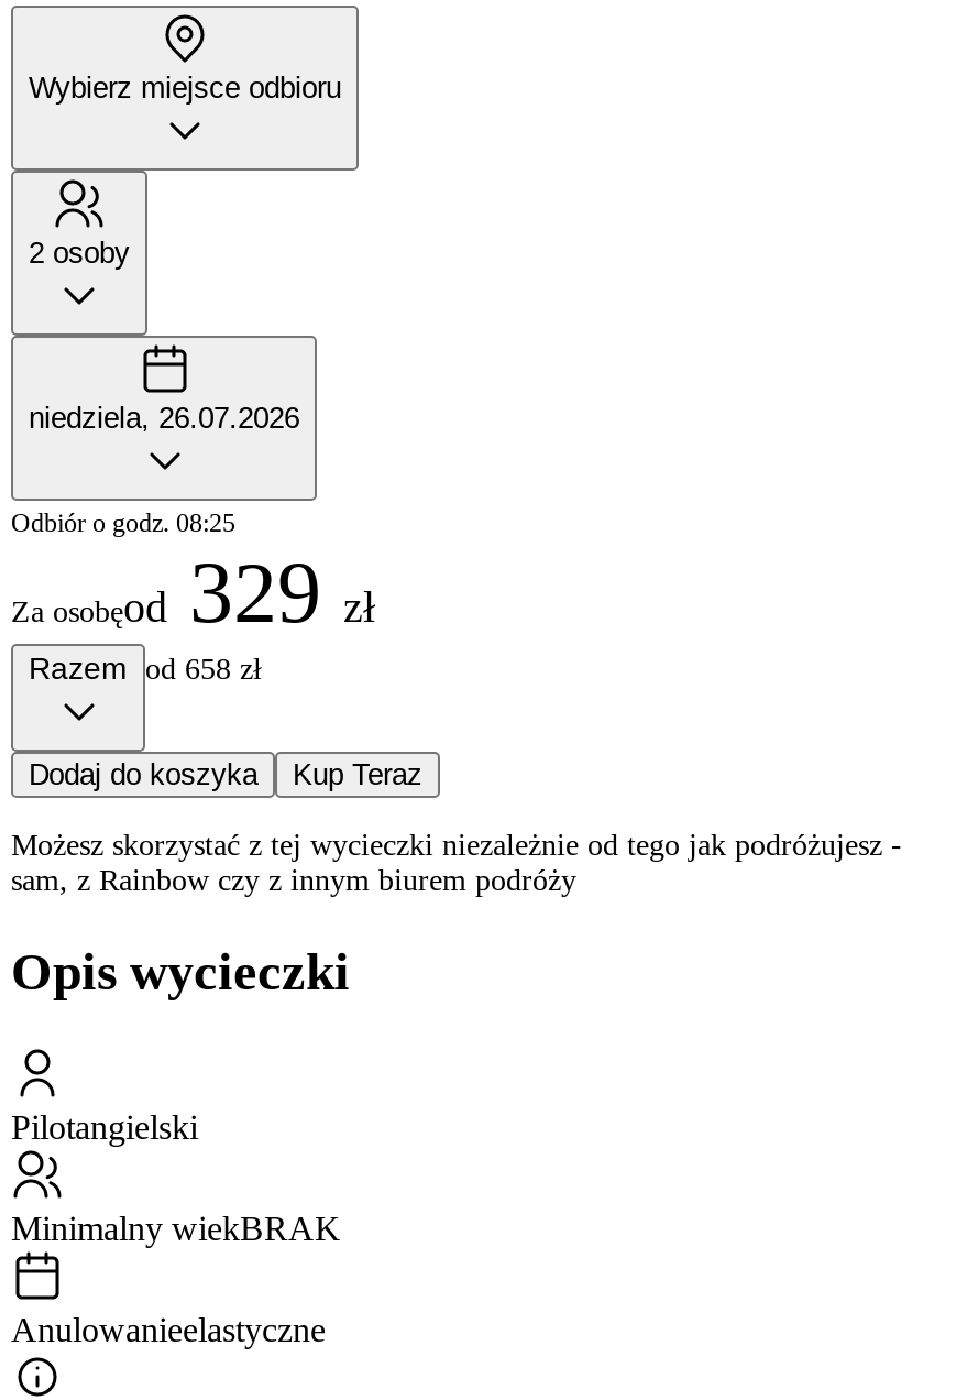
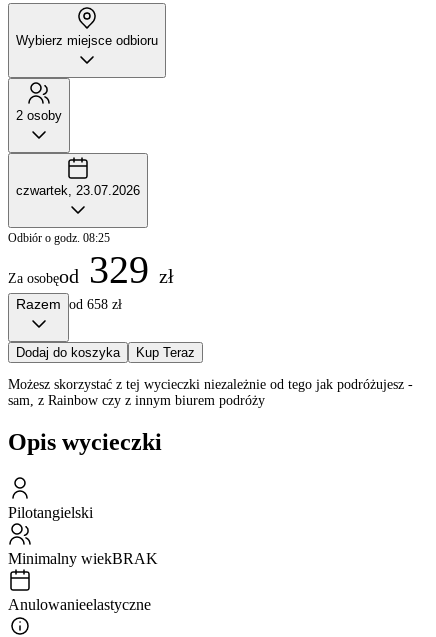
[29,403,299,436] niedziela, 26.07.2026 -> [16,183,140,198] czwartek, 23.07.2026

